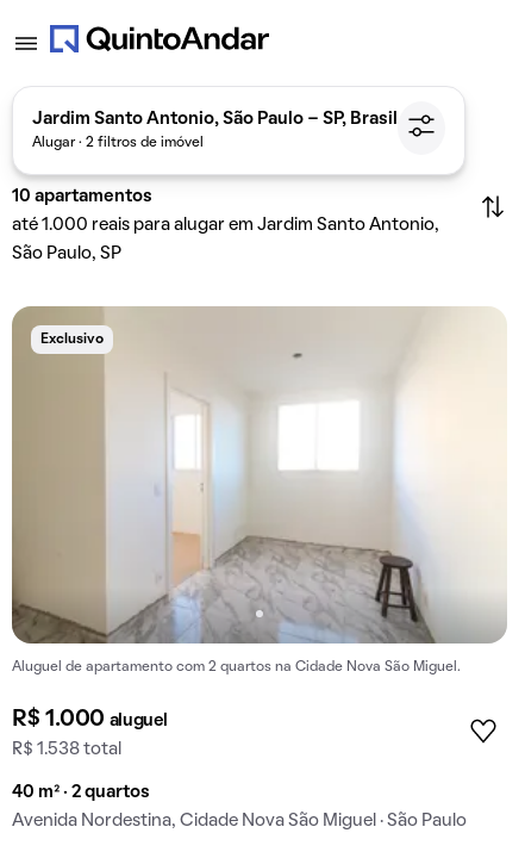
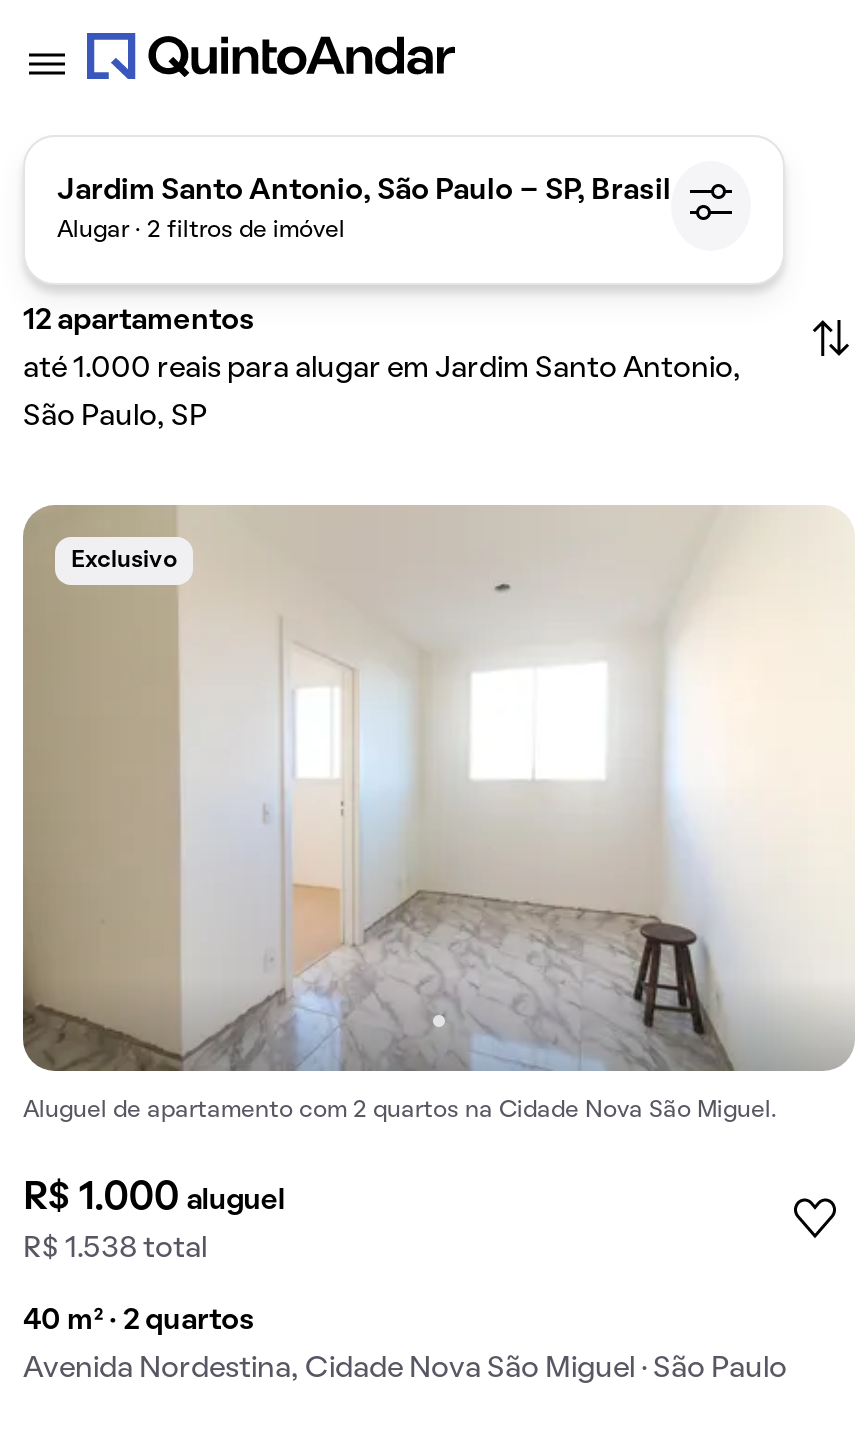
[12,188,152,205] 10 apartamentos -> [23,307,255,335] 12 apartamentos

